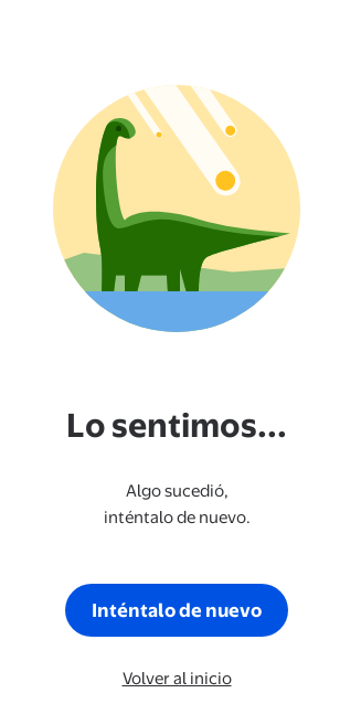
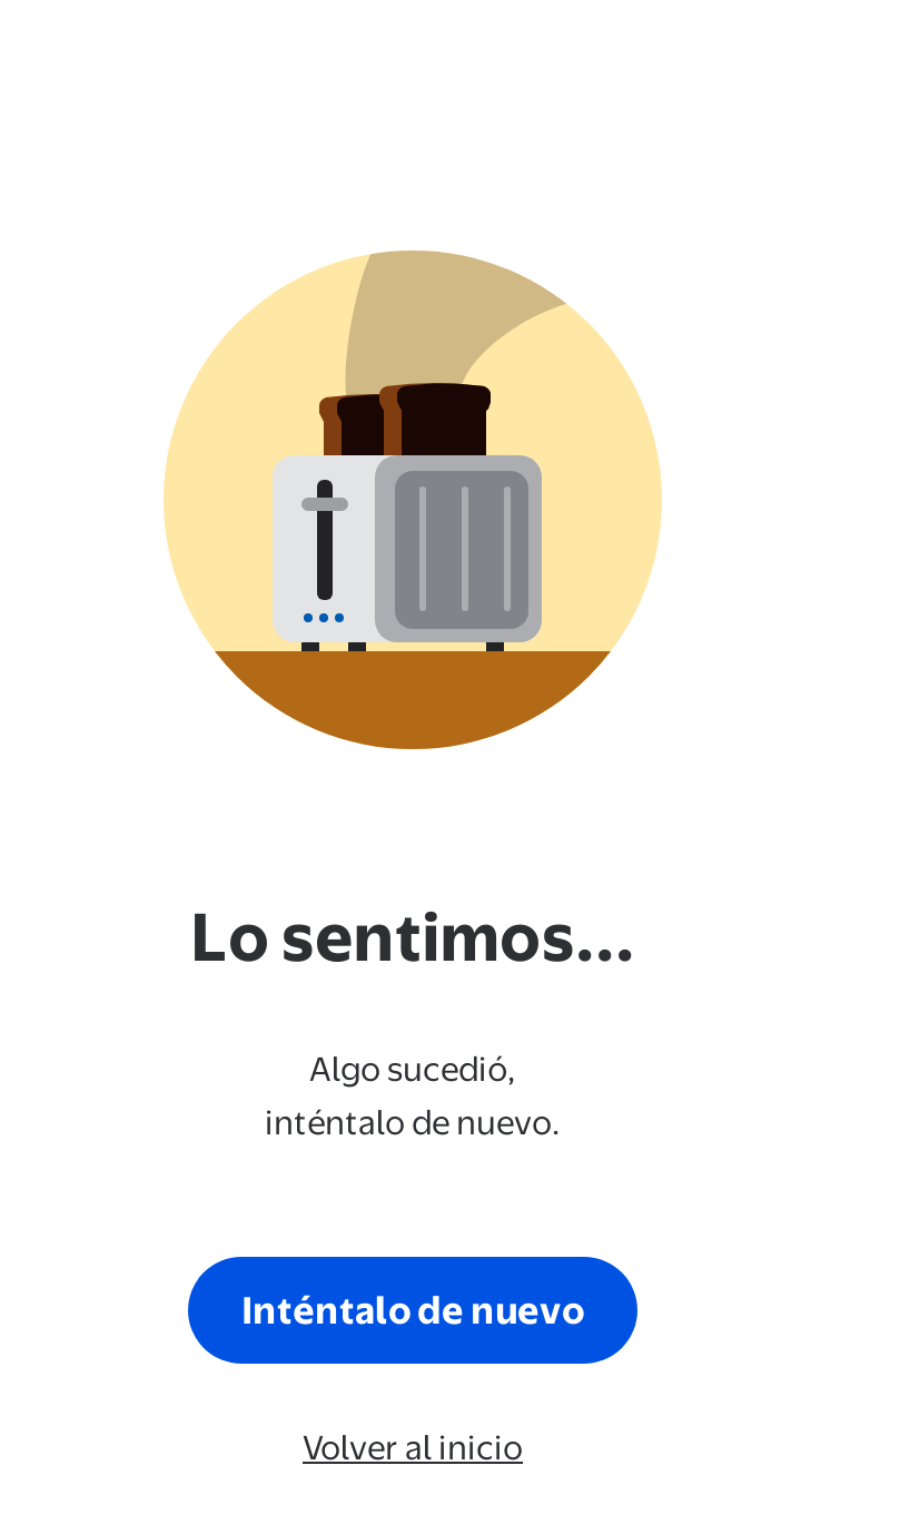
[64,86,289,333] [image] -> [188,250,633,751] [image]

